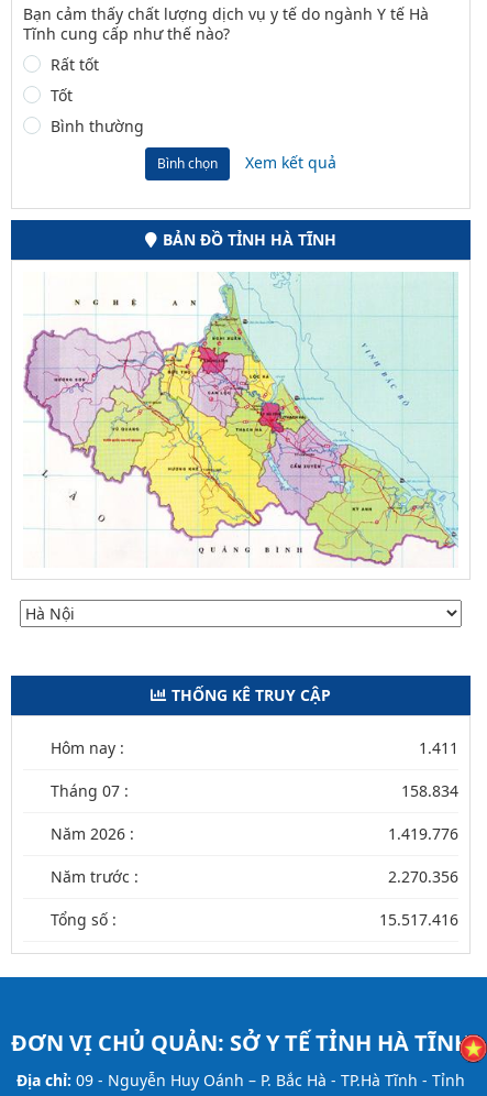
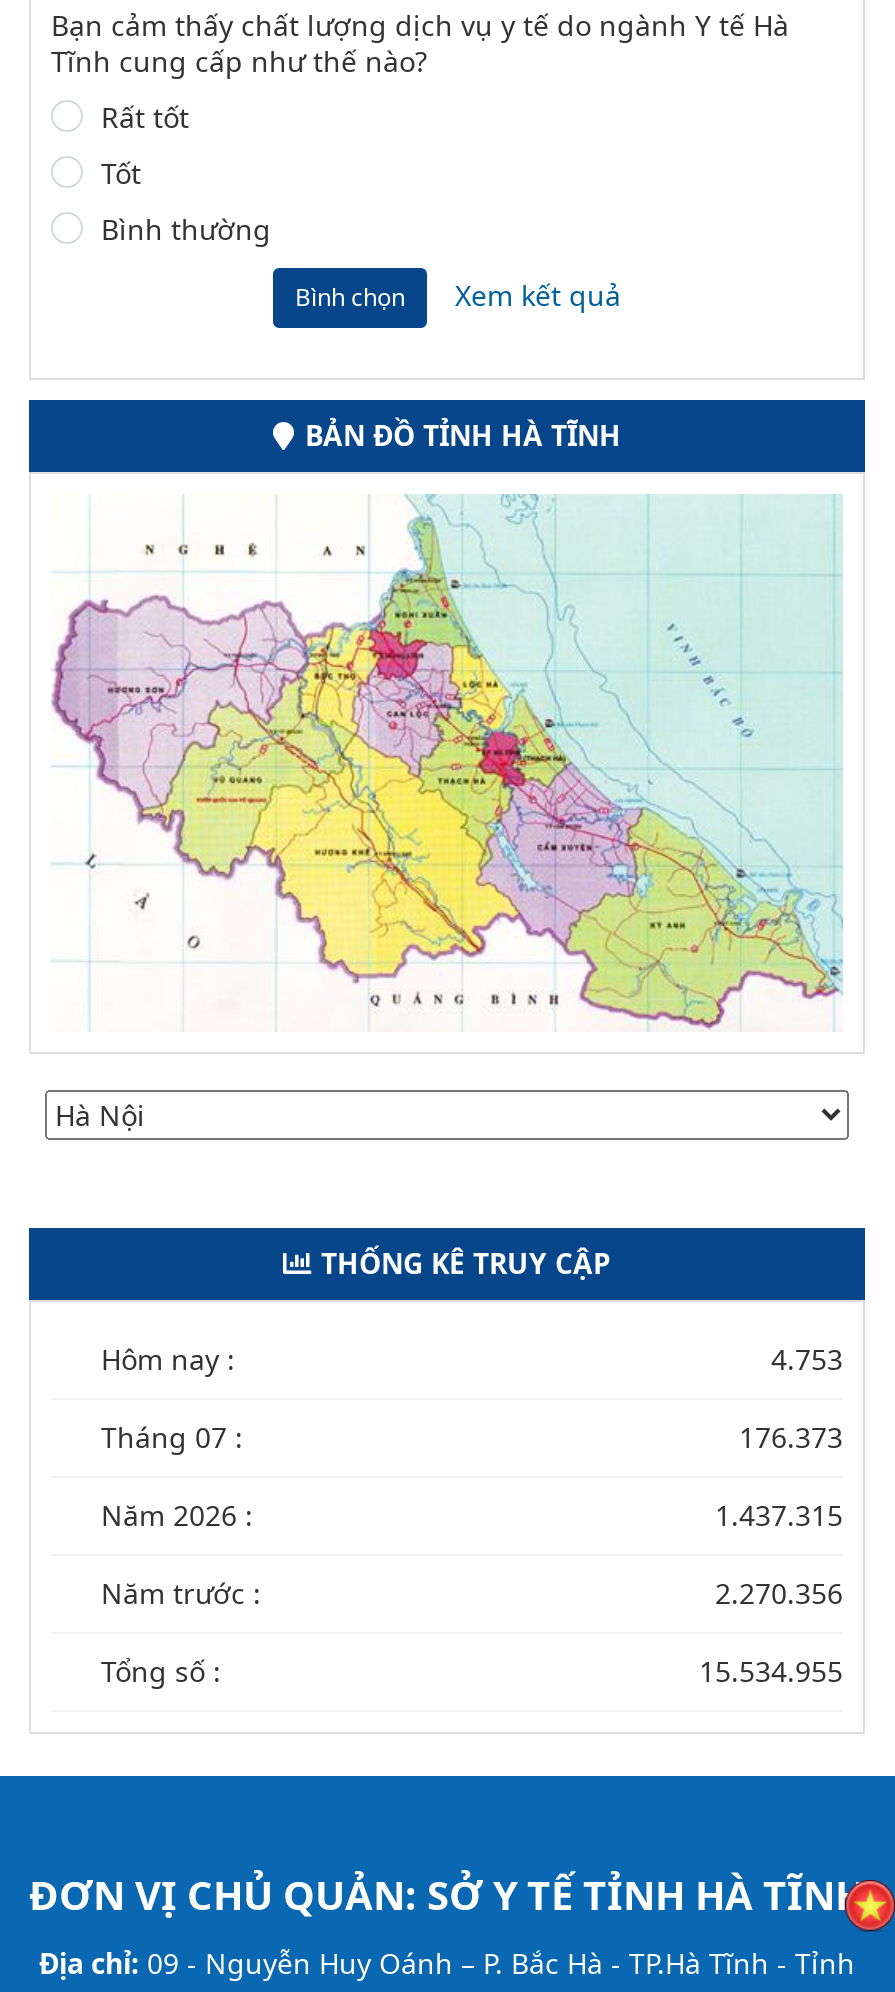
[419,737,458,758] 1.411 -> [771,1340,843,1378] 4.753
[401,780,458,801] 158.834 -> [739,1418,843,1456] 176.373
[388,823,458,844] 1.419.776 -> [715,1496,843,1534] 1.437.315
[379,909,458,930] 15.517.416 -> [699,1652,843,1690] 15.534.955

